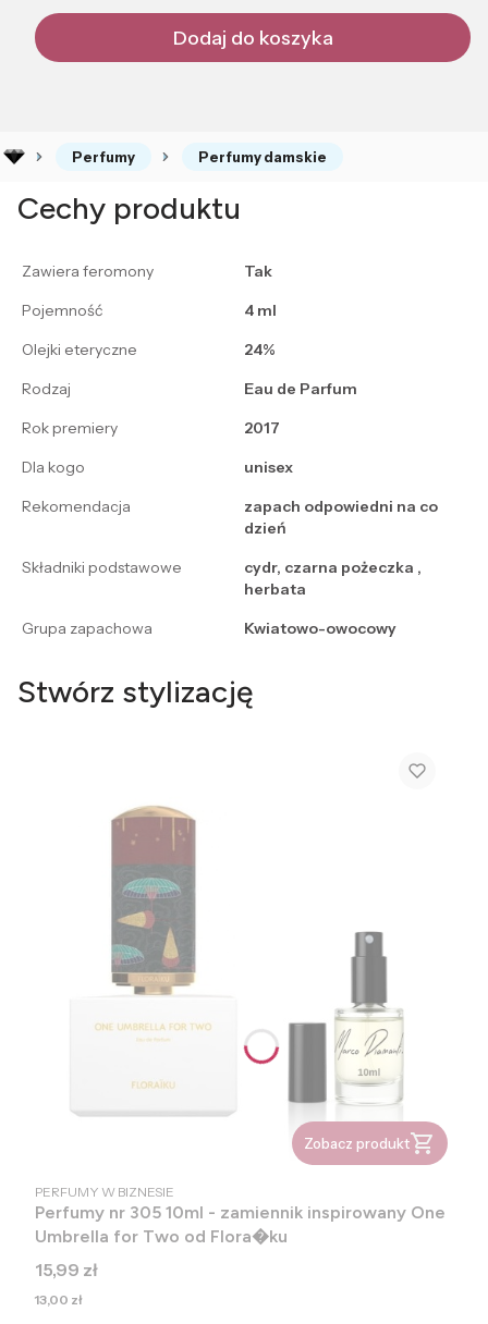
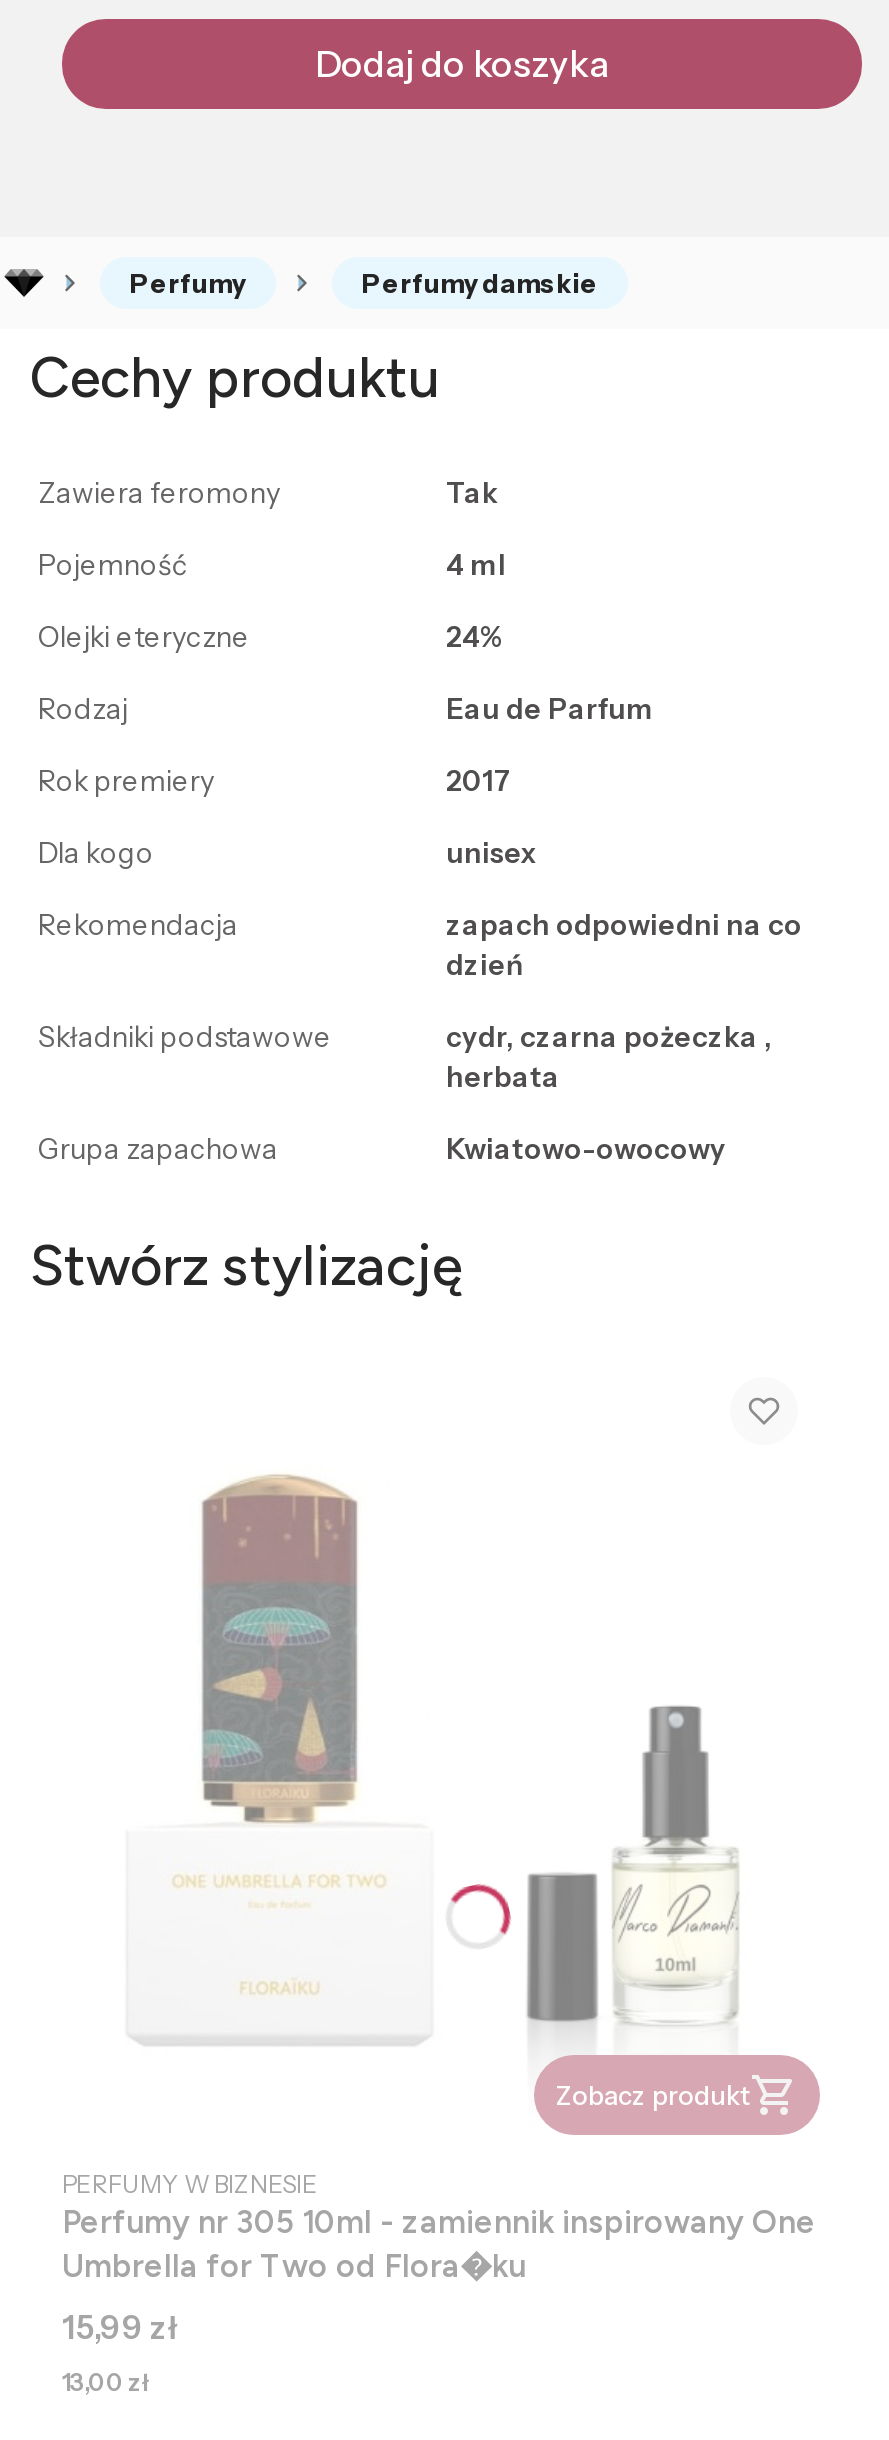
[243,1029,279,1065] [image] -> [446,1883,512,1949] [image]

